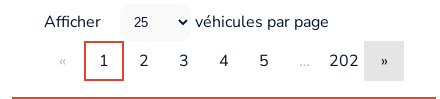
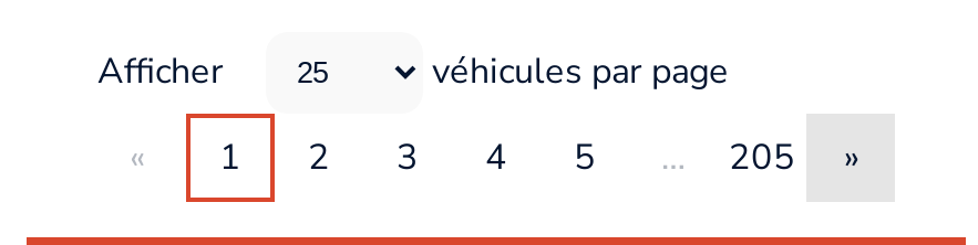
[329,50,359,72] 202 -> [729,133,795,181] 205

